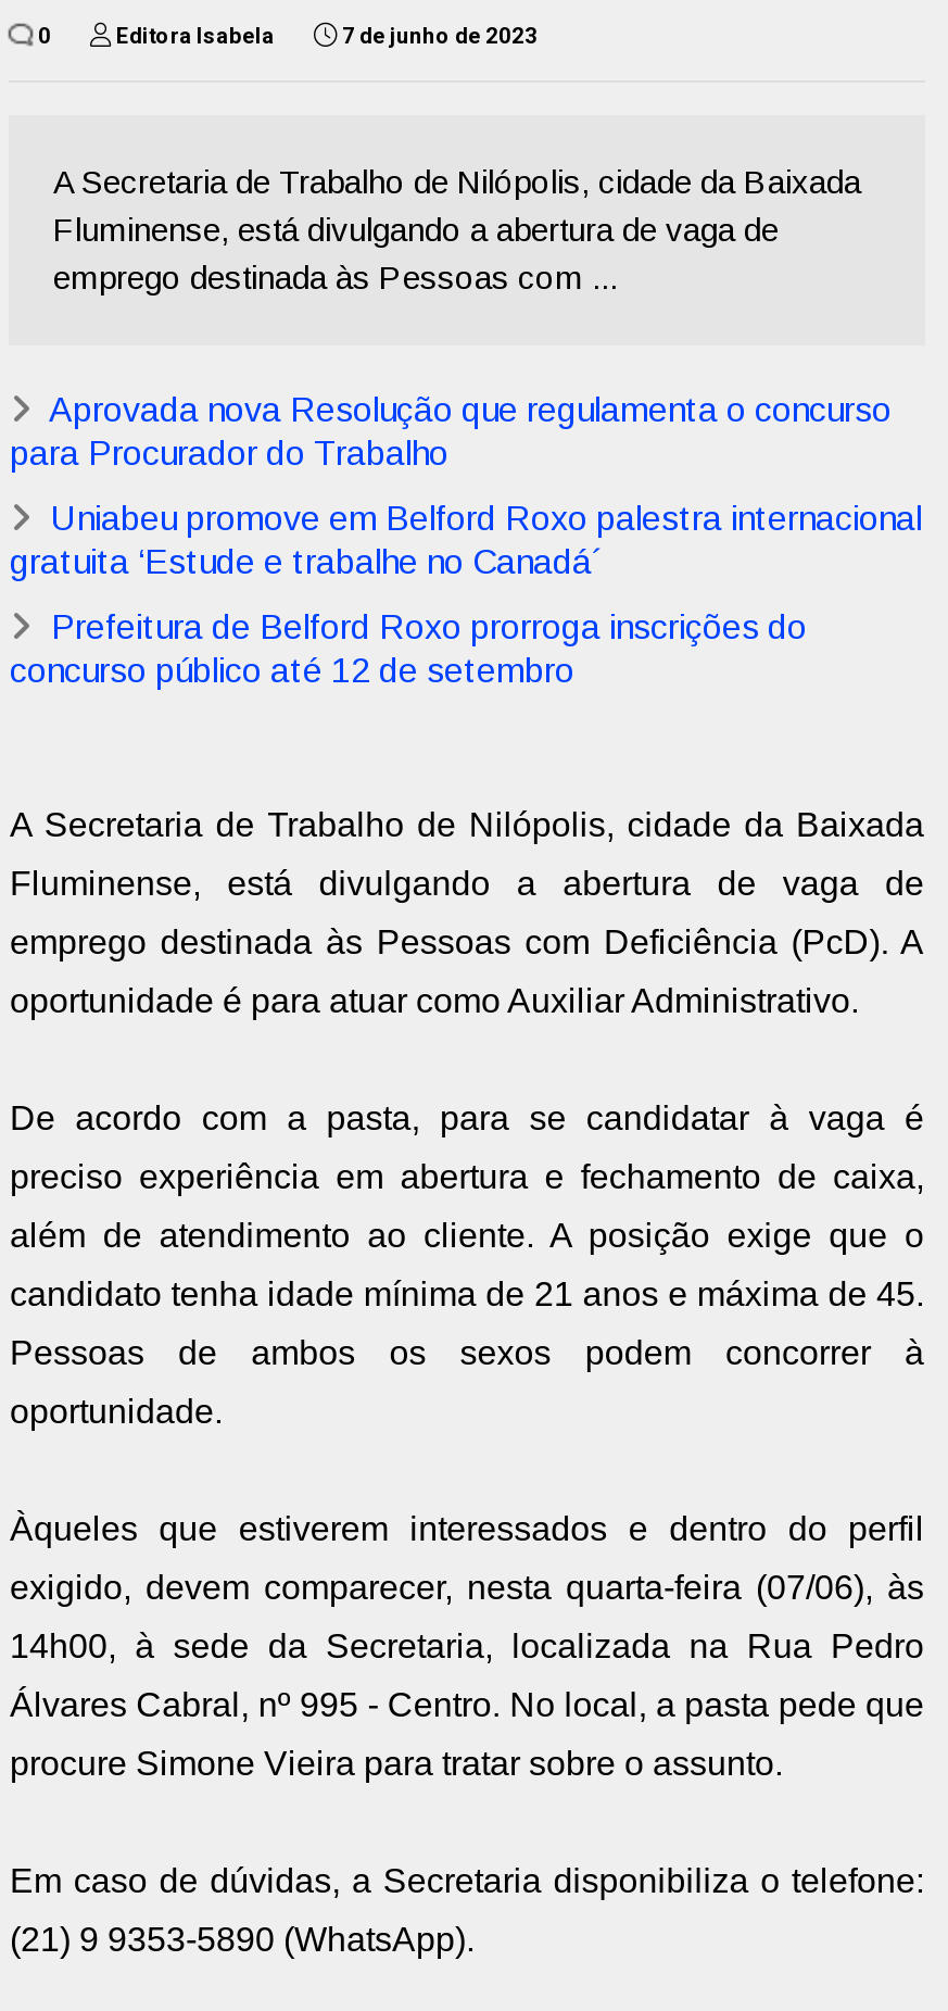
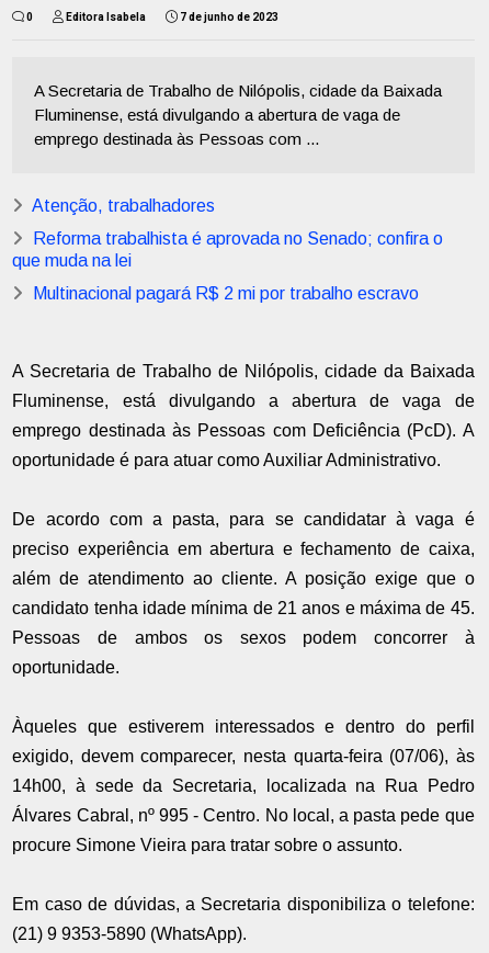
[10,391,891,472] Aprovada nova Resolução que regulamenta o concurso | para Procurador do Trabalho -> [32,196,215,215] Atenção, trabalhadores
[10,500,922,580] Uniabeu promove em Belford Roxo palestra internacional | gratuita ‘Estude e trabalhe no Canadá´ -> [12,229,443,270] Reforma trabalhista é aprovada no Senado; confira o | que muda na lei
[10,609,807,689] Prefeitura de Belford Roxo prorroga inscrições do | concurso público até 12 de setembro -> [33,284,419,303] Multinacional pagará R$ 2 mi por trabalho escravo

